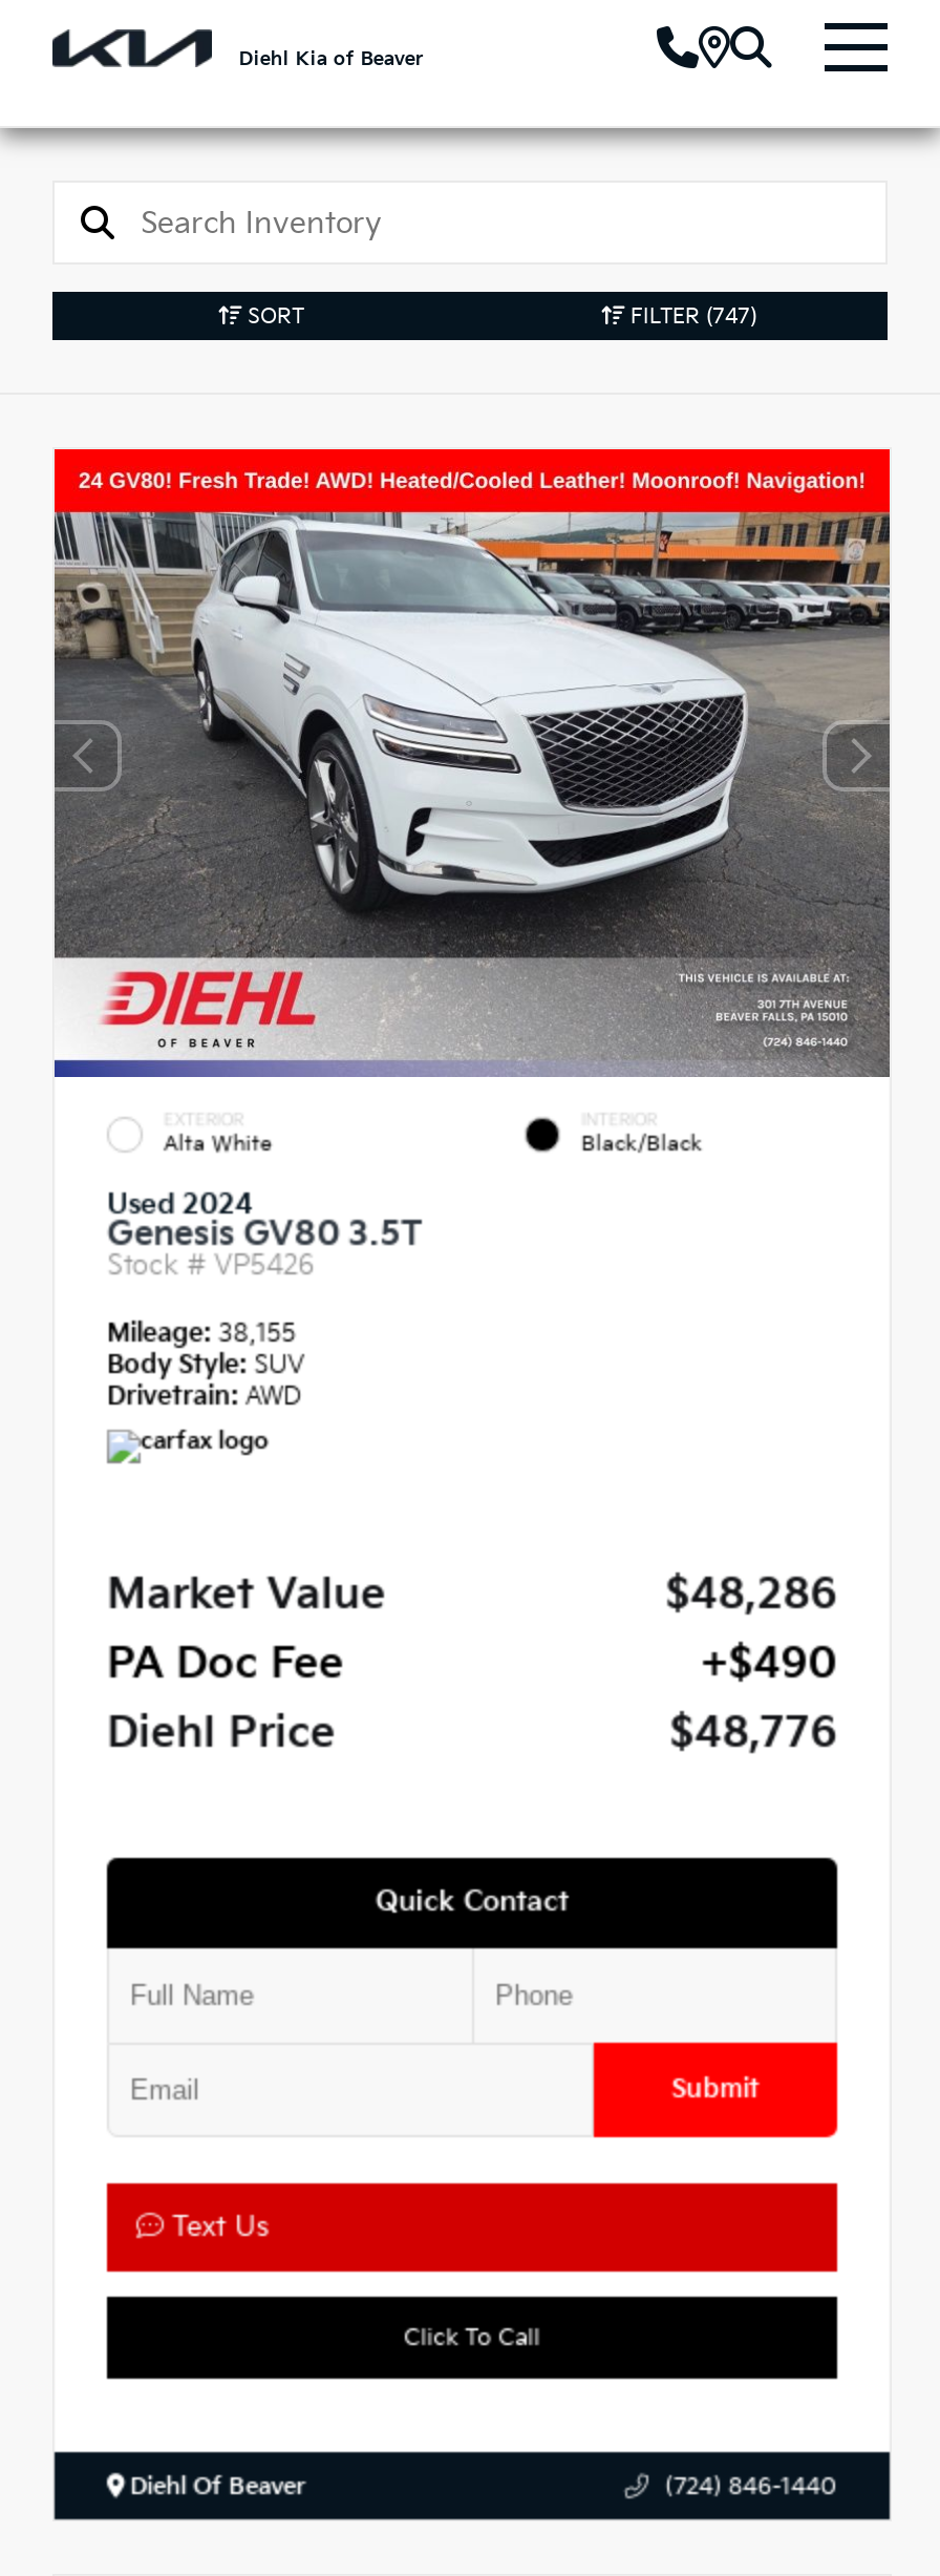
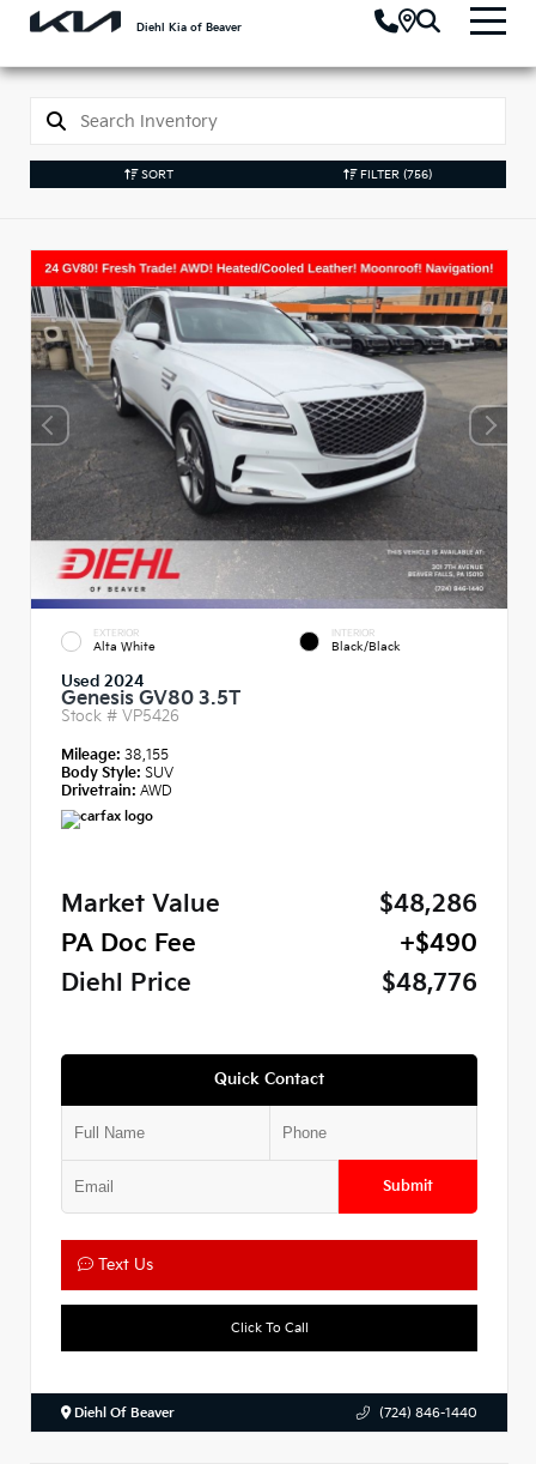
[624,304,756,329] FILTER (747) -> [356,167,431,182] FILTER (756)

